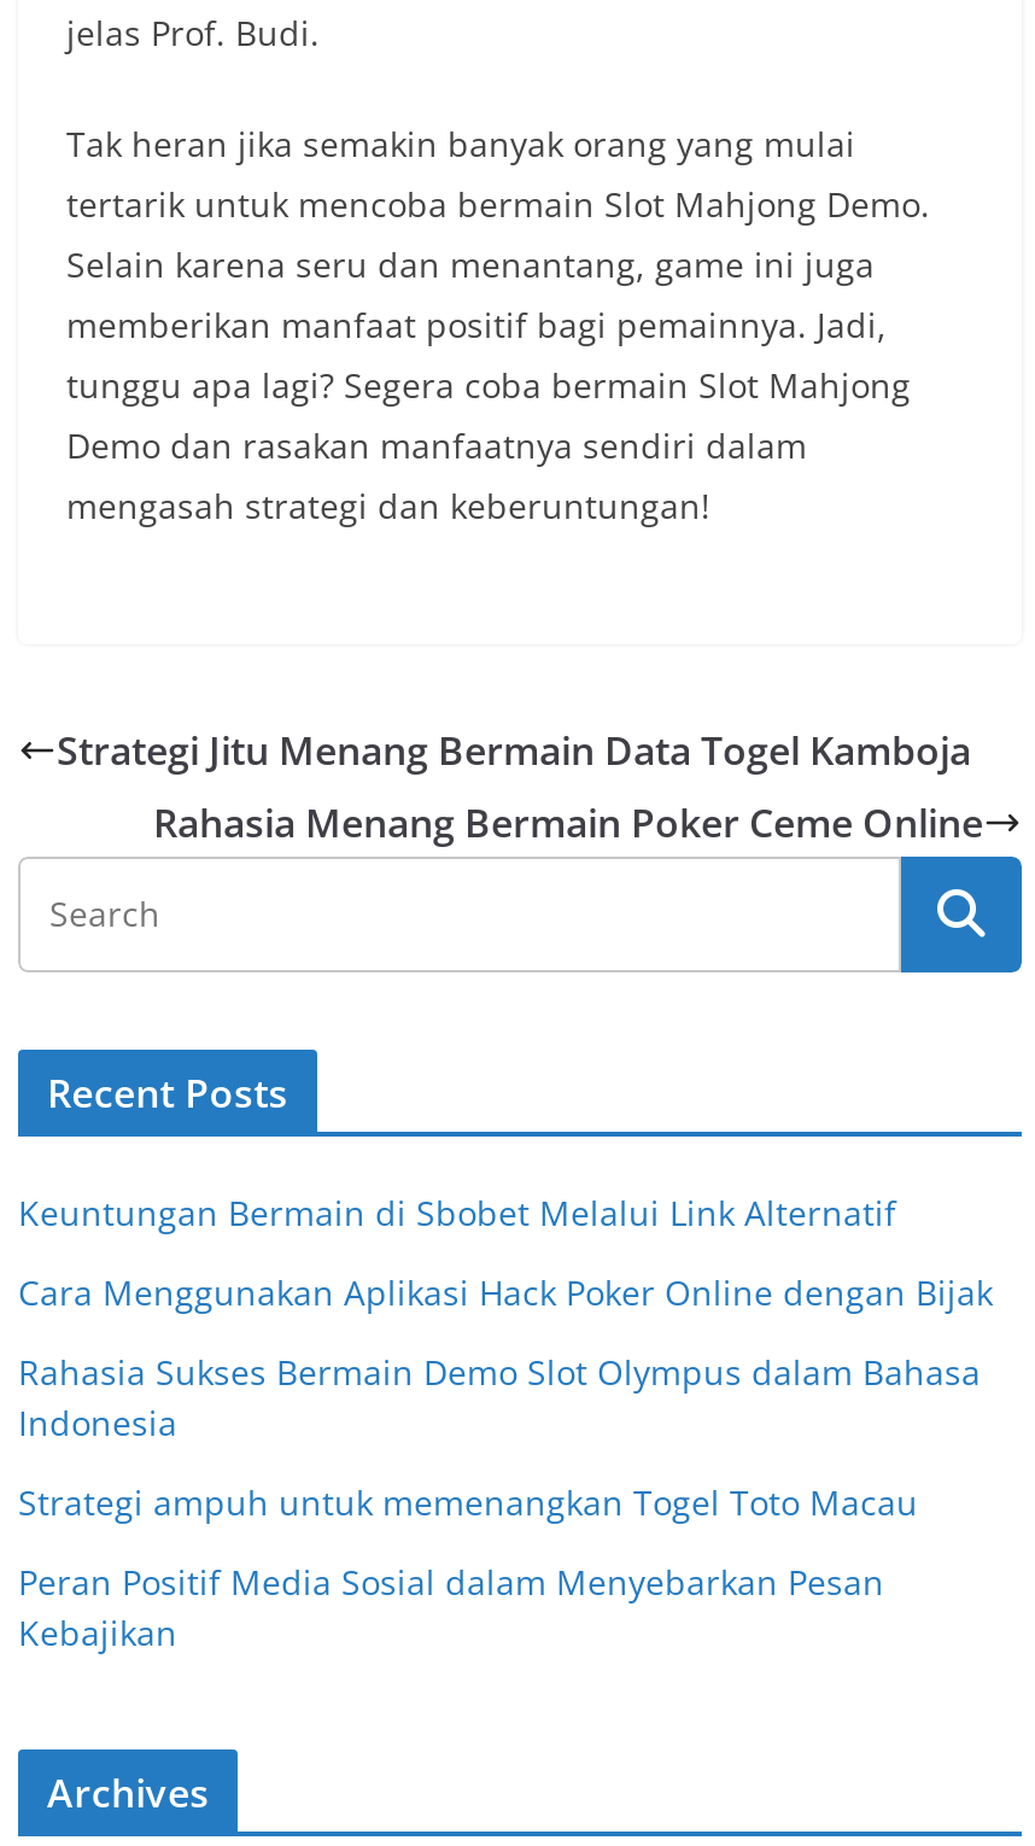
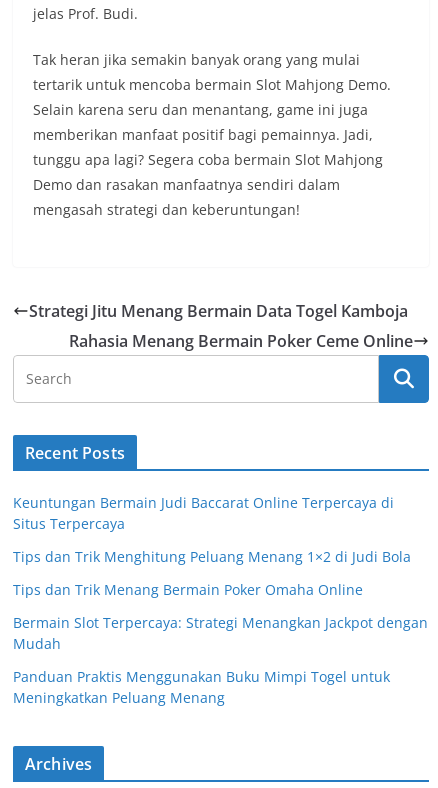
[18,1190,896,1235] Keuntungan Bermain di Sbobet Melalui Link Alternatif -> [13,493,394,533] Keuntungan Bermain Judi Baccarat Online Terpercaya di | Situs Terpercaya
[18,1269,993,1315] Cara Menggunakan Aplikasi Hack Poker Online dengan Bijak -> [13,547,411,566] Tips dan Trik Menghitung Peluang Menang 1×2 di Judi Bola
[18,1349,981,1445] Rahasia Sukses Bermain Demo Slot Olympus dalam Bahasa | Indonesia -> [13,580,363,599] Tips dan Trik Menang Bermain Poker Omaha Online
[18,1479,918,1525] Strategi ampuh untuk memenangkan Togel Toto Macau -> [13,613,428,653] Bermain Slot Terpercaya: Strategi Menangkan Jackpot dengan | Mudah
[18,1559,884,1655] Peran Positif Media Sosial dalam Menyebarkan Pesan | Kebajikan -> [13,667,390,707] Panduan Praktis Menggunakan Buku Mimpi Togel untuk | Meningkatkan Peluang Menang

